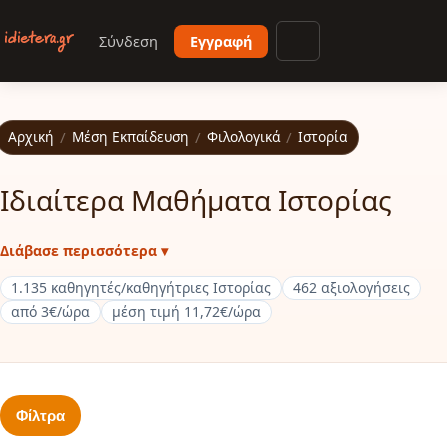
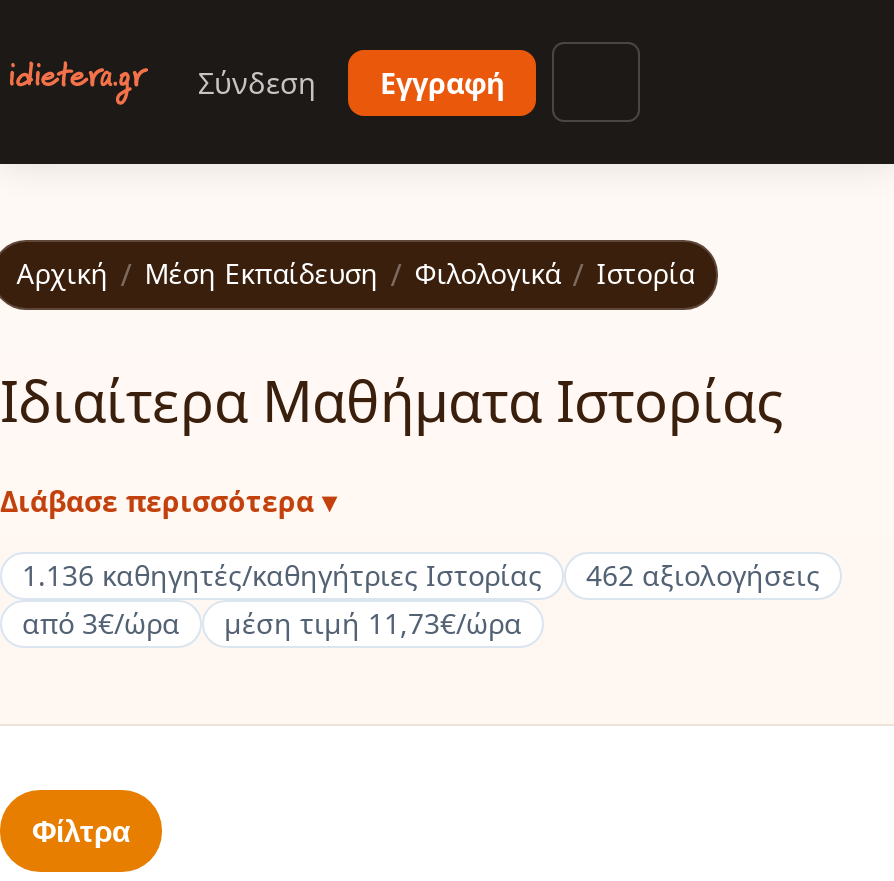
[11,278,271,297] 1.135 καθηγητές/καθηγήτριες Ιστορίας -> [22,557,542,595] 1.136 καθηγητές/καθηγήτριες Ιστορίας
[11,302,261,321] από 3€/ώρα μέση τιμή 11,72€/ώρα -> [22,605,522,643] από 3€/ώρα μέση τιμή 11,73€/ώρα

